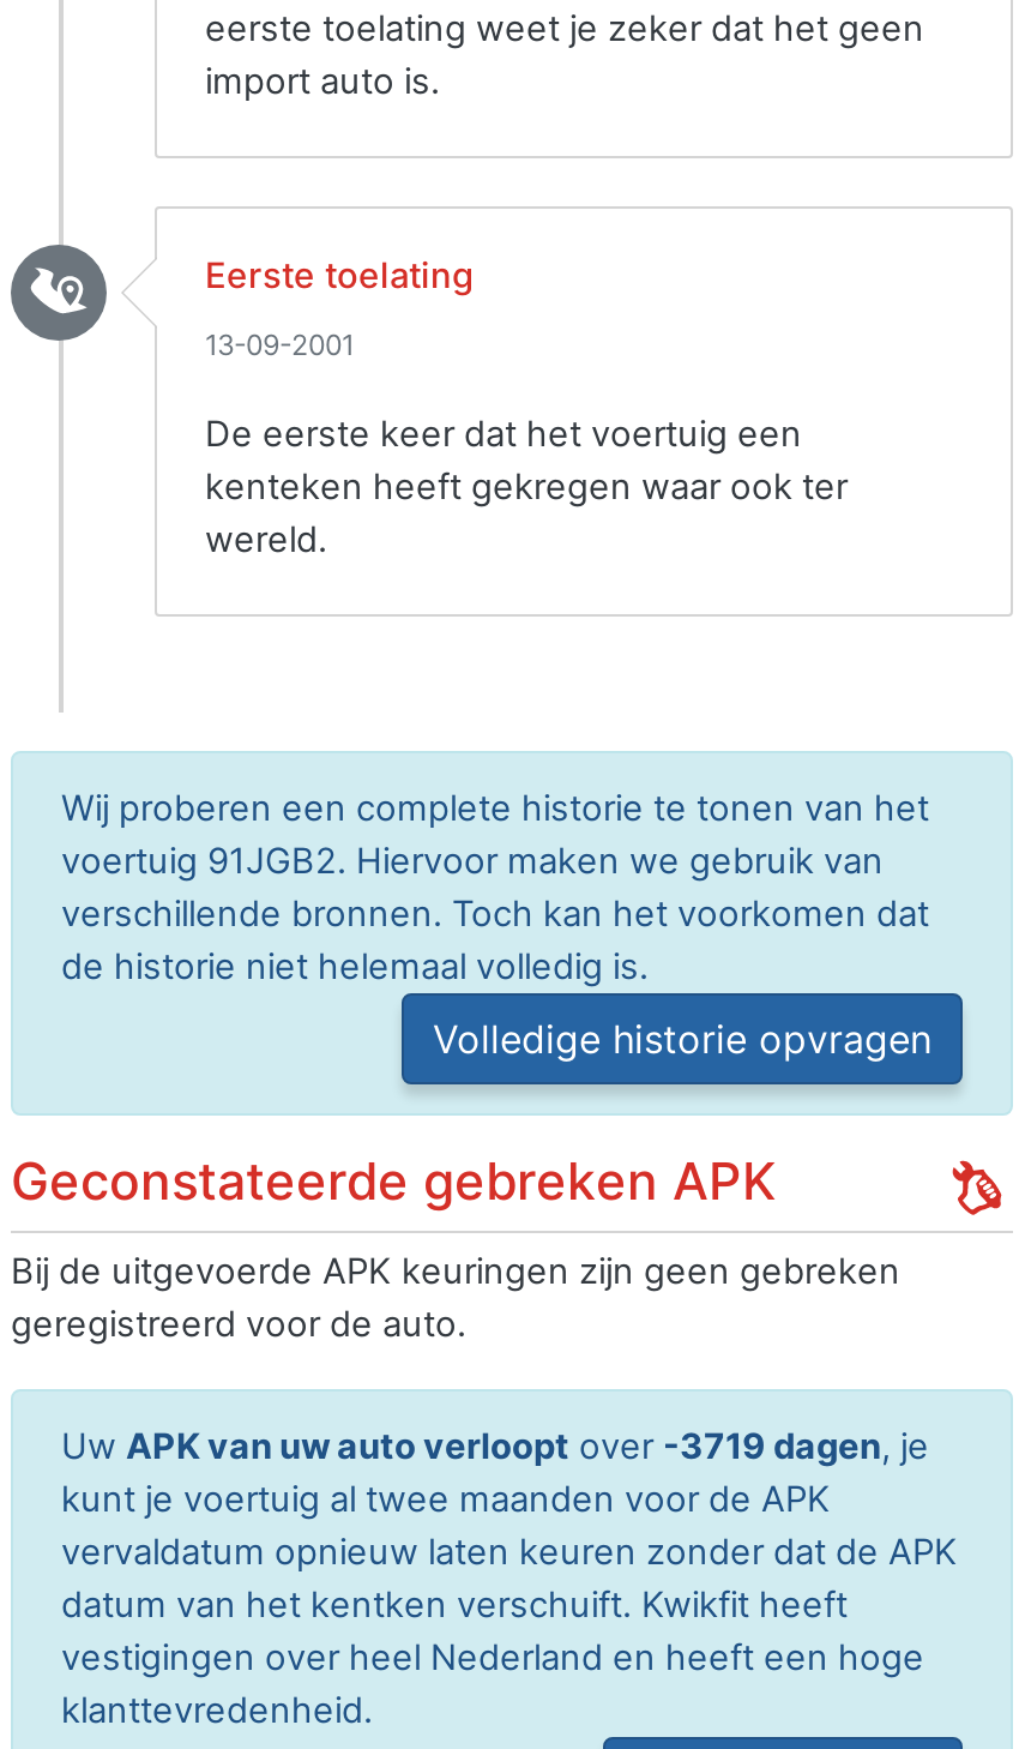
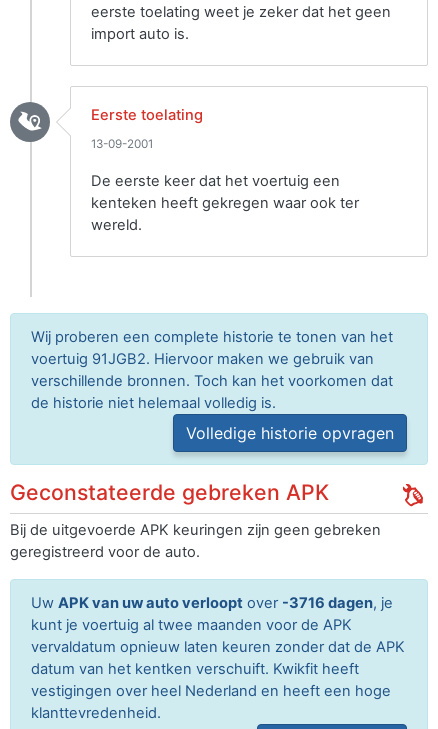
[61,1424,929,1468] Uw APK van uw auto verloopt over -3719 dagen, je -> [31,594,393,612] Uw APK van uw auto verloopt over -3716 dagen, je

